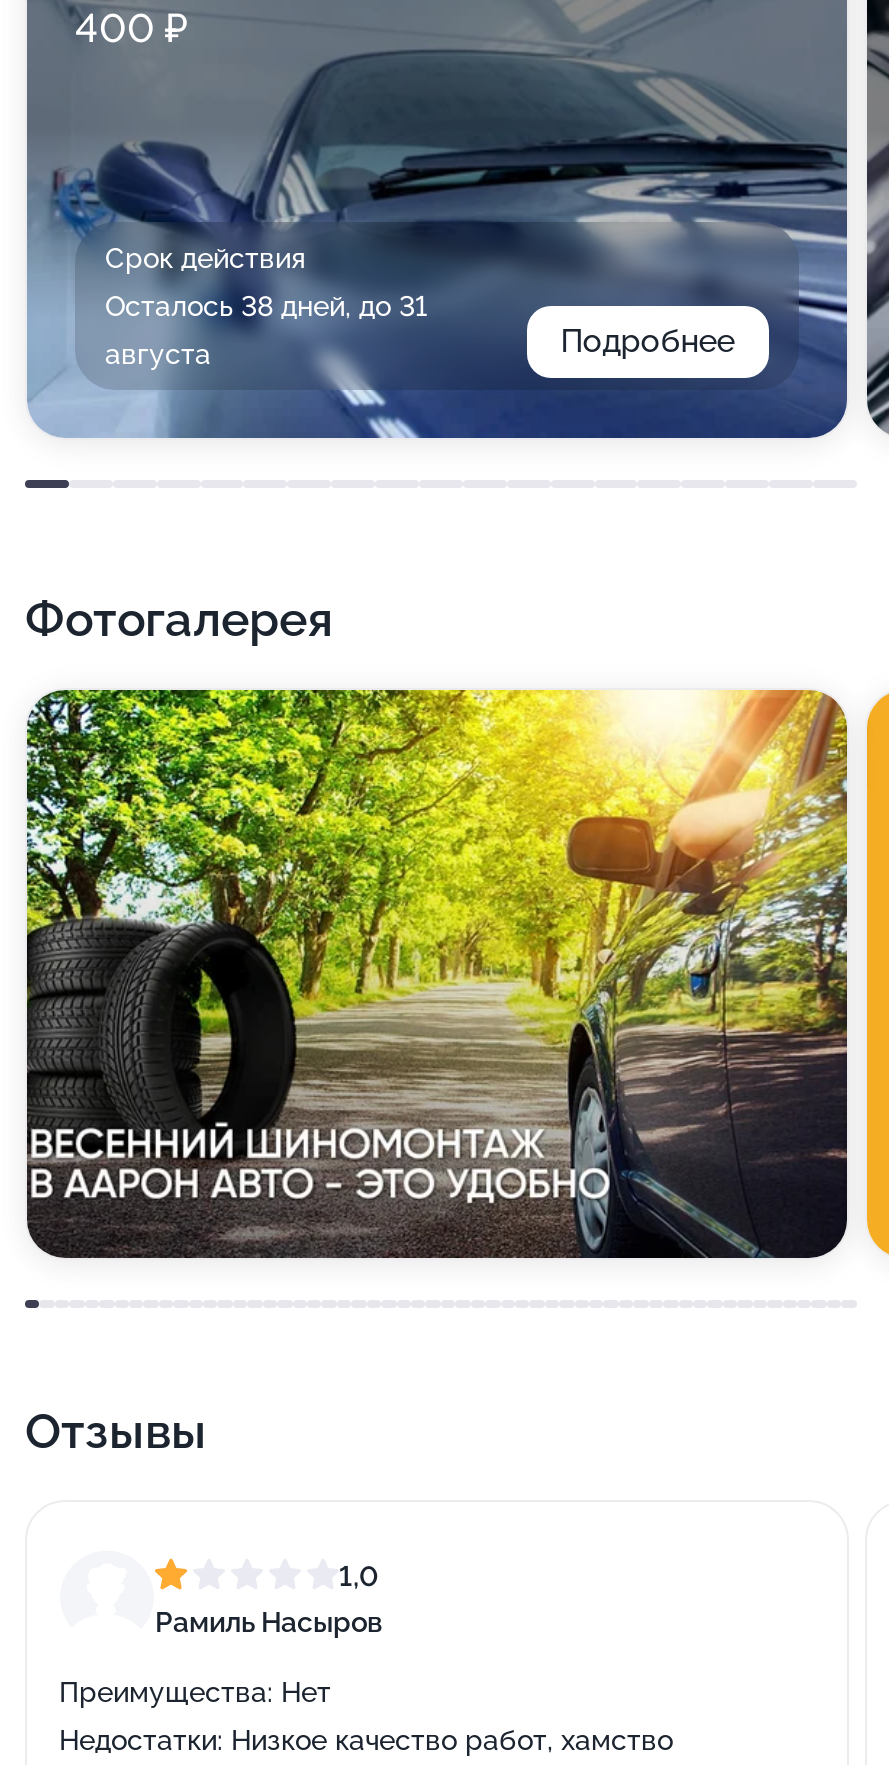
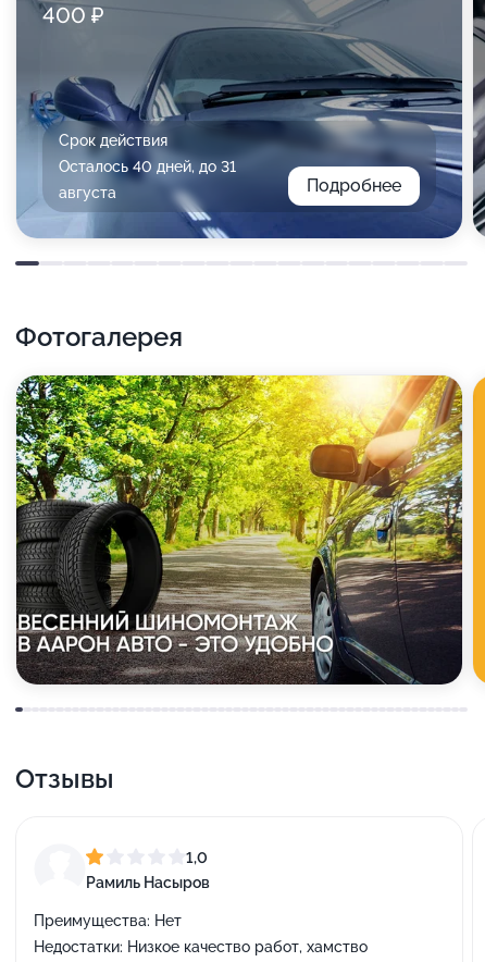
[105,290,427,322] Осталось 38 дней, до 31 -> [59,158,236,175] Осталось 40 дней, до 31

